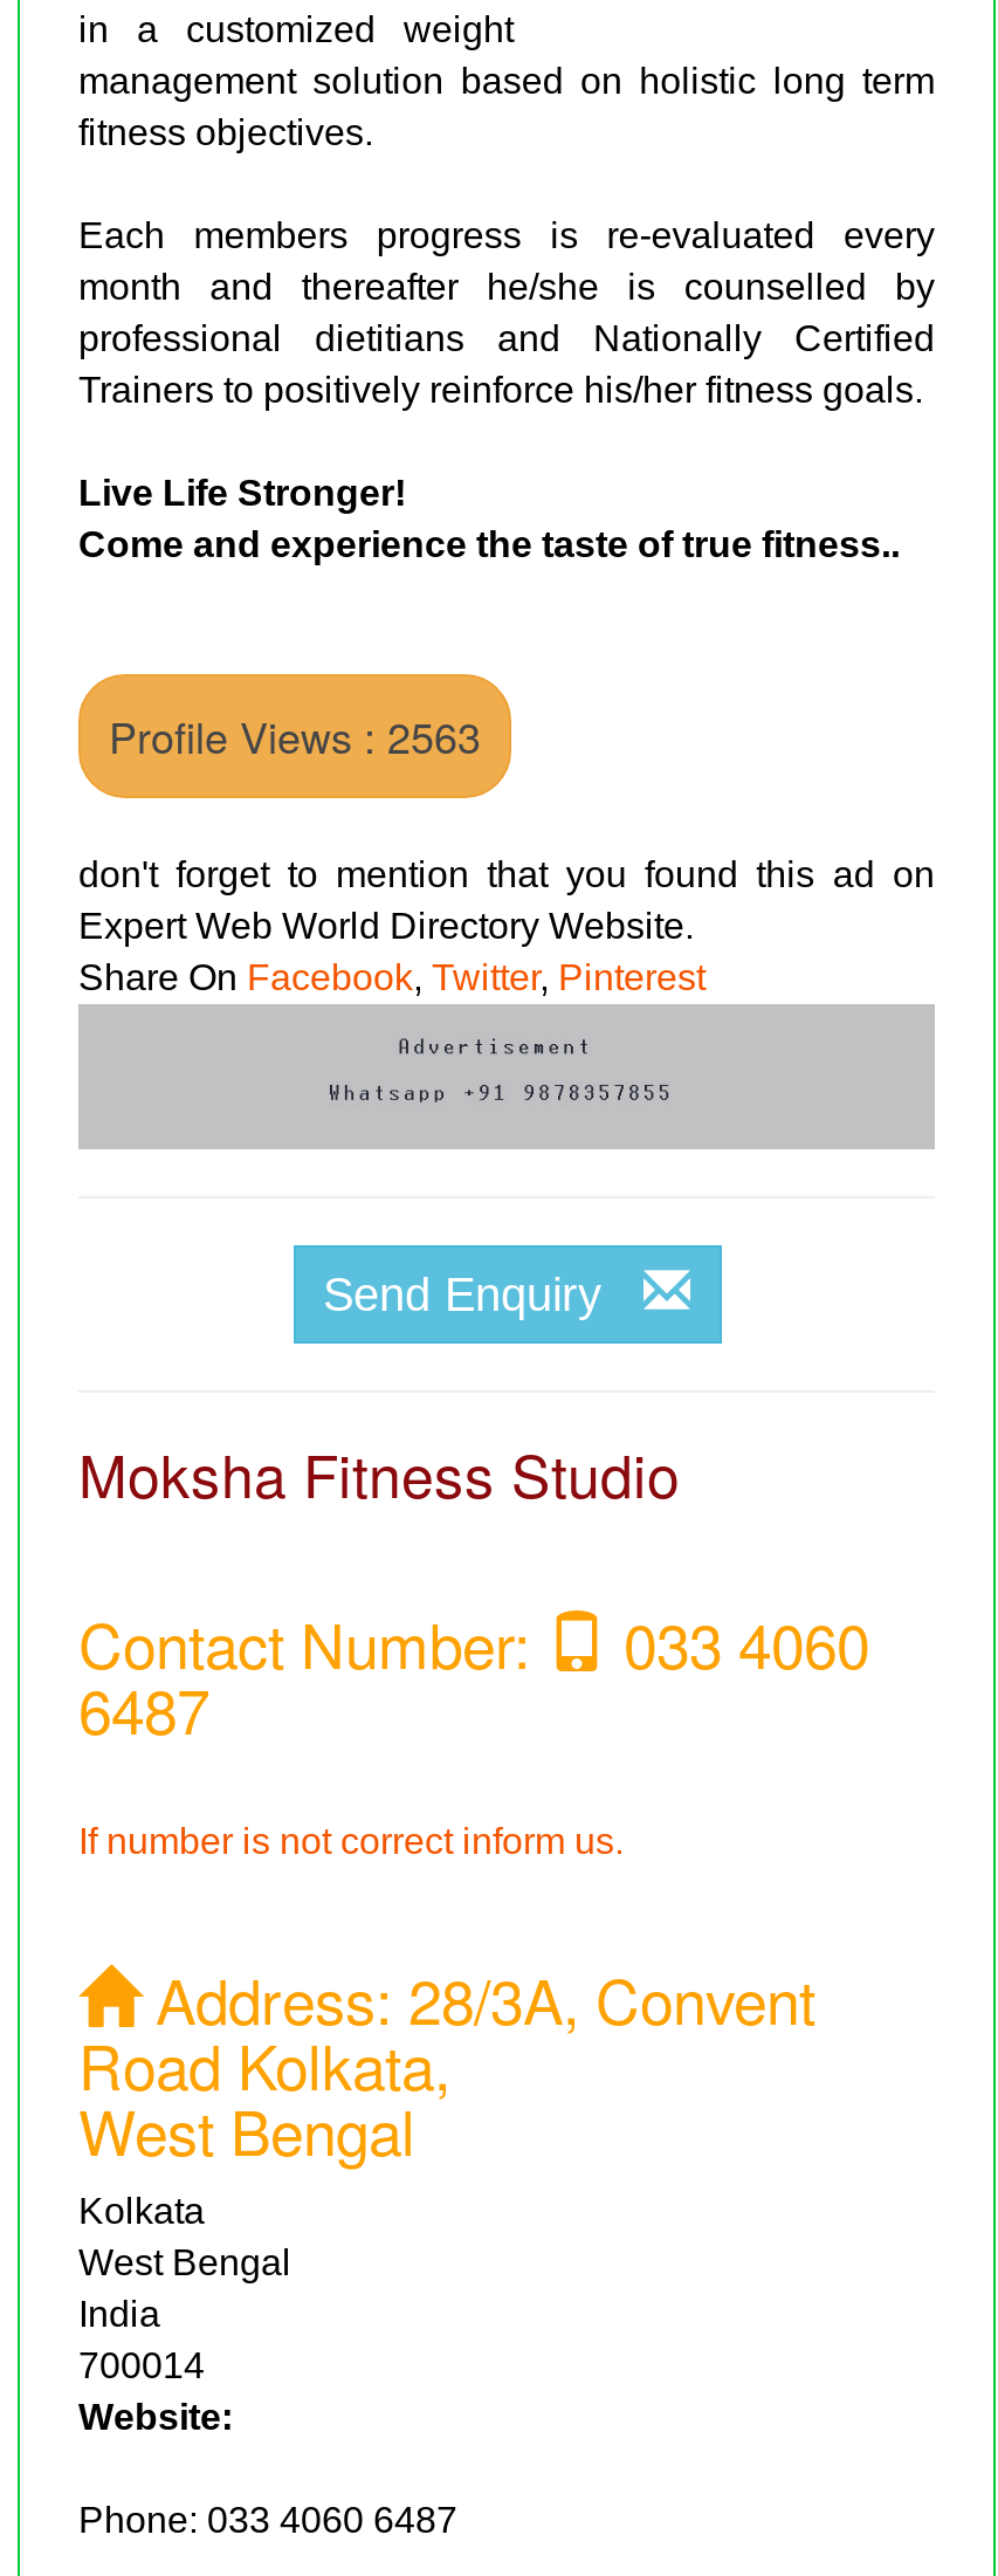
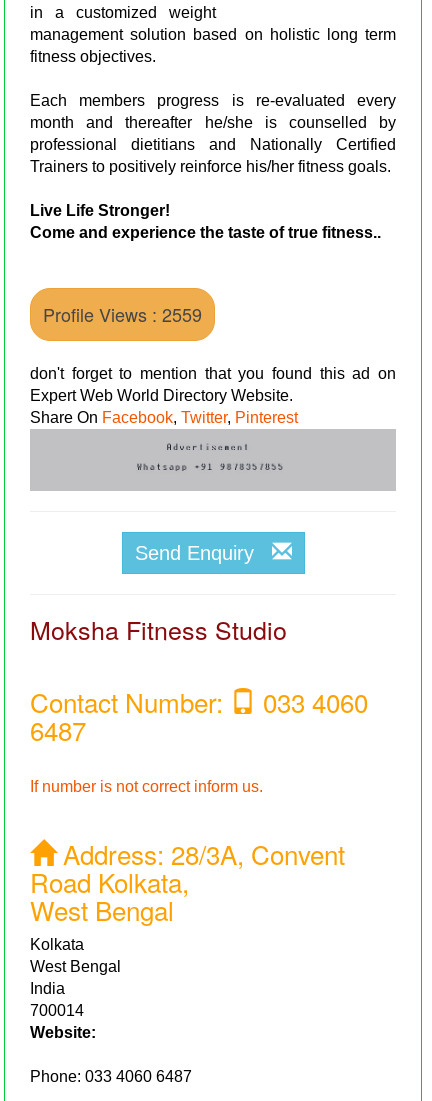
[109,704,481,765] Profile Views : 2563 -> [43,301,202,327] Profile Views : 2559

